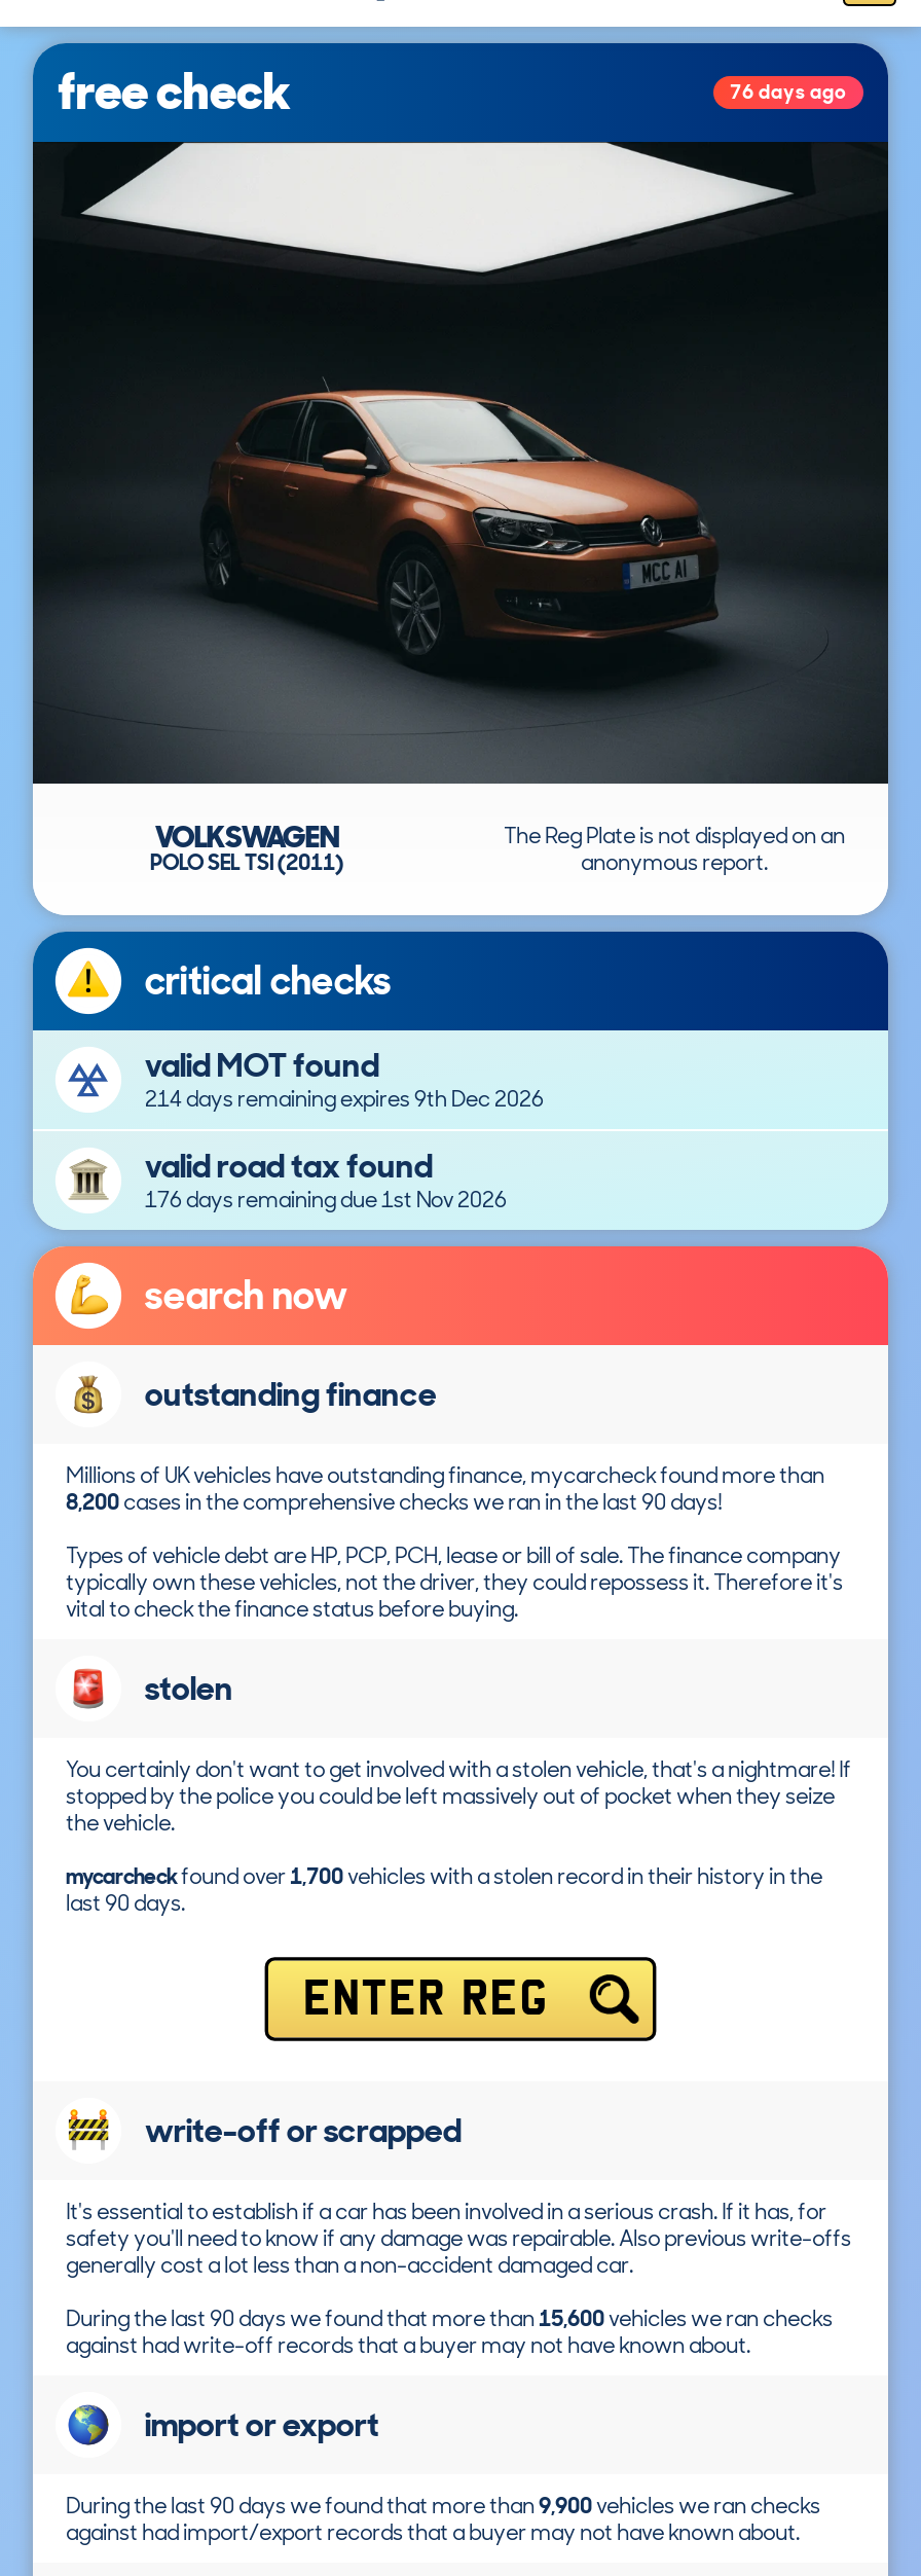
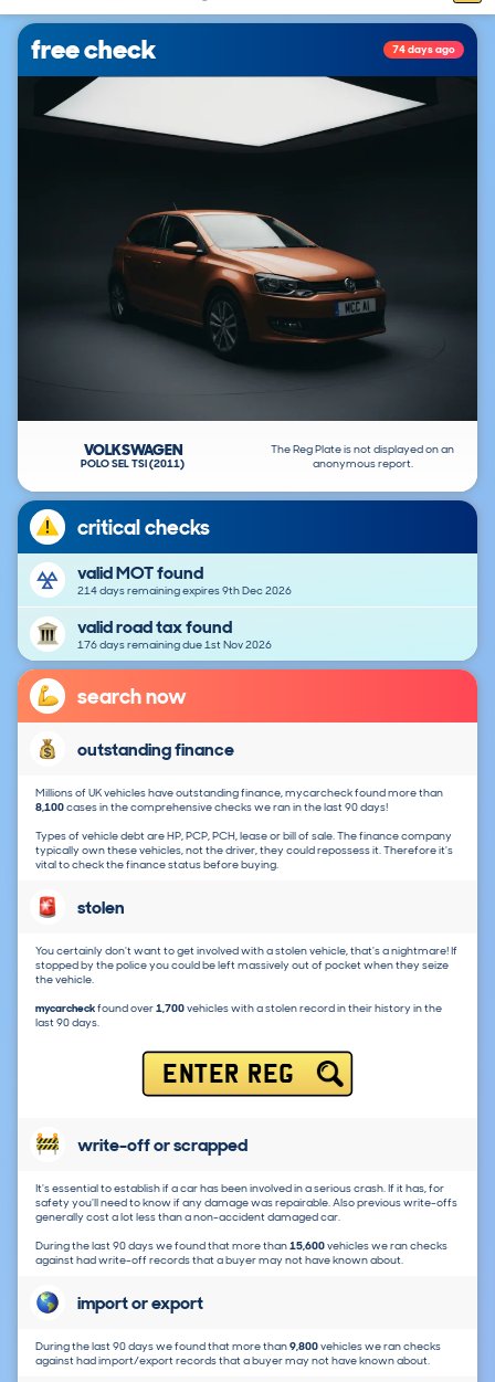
[730,78,847,105] 76 days ago -> [392,42,455,56] 74 days ago
[66,1489,722,1516] 8,200 cases in the comprehensive checks we ran in the last 90 days! -> [35,800,388,814] 8,100 cases in the comprehensive checks we ran in the last 90 days!
[66,2493,820,2519] During the last 90 days we found that more than 9,900 vehicles we ran checks -> [35,1339,441,1353] During the last 90 days we found that more than 9,800 vehicles we ran checks

